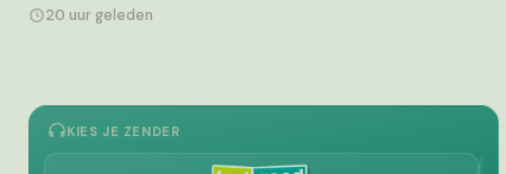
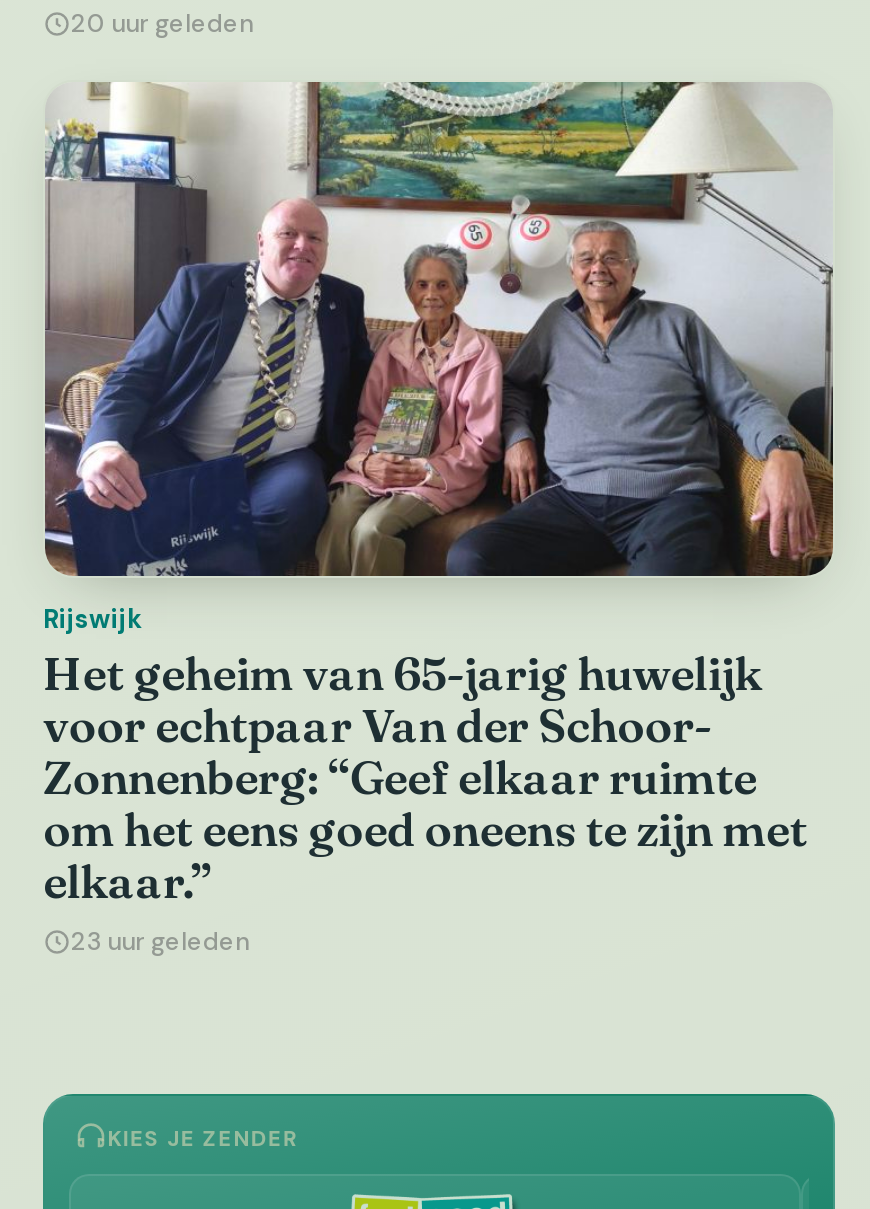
none -> [43,80,835,958] [image] | Rijswijk | Het geheim van 65-jarig huwelijk | voor echtpaar Van der Schoor- | Zonnenberg: “Geef elkaar ruimte | om het eens goed oneens te zijn met | elkaar.” | 23 uur geleden

